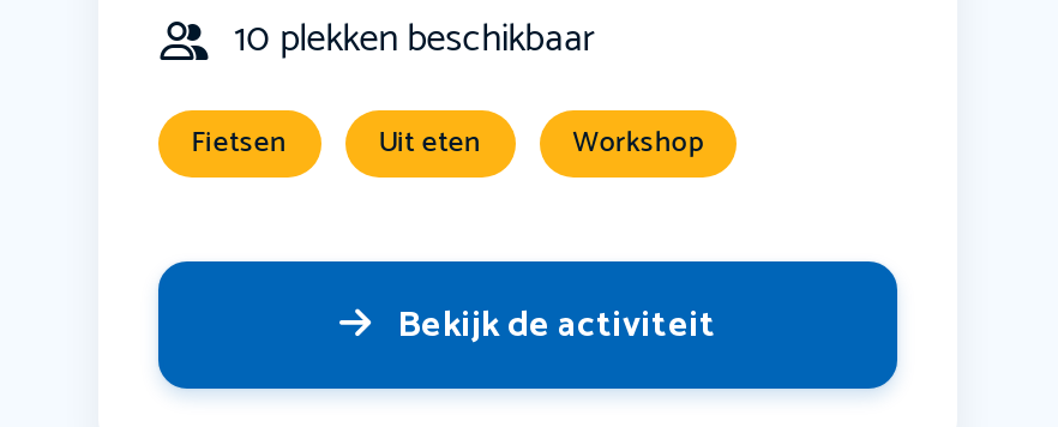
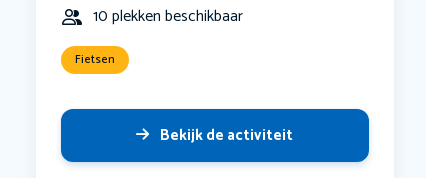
[379,121,702,166] Uit eten | Workshop -> none

